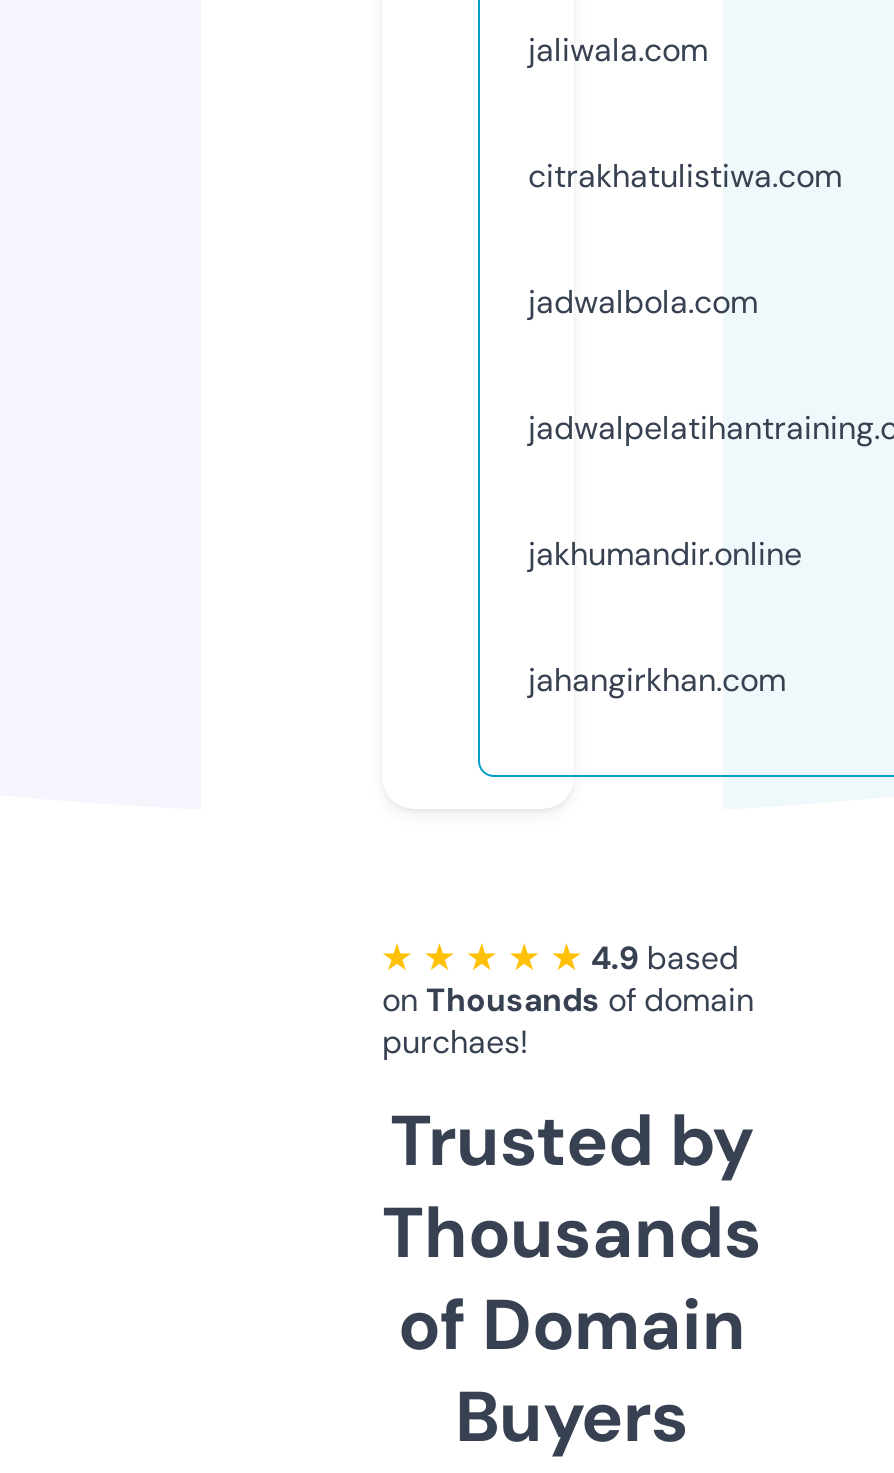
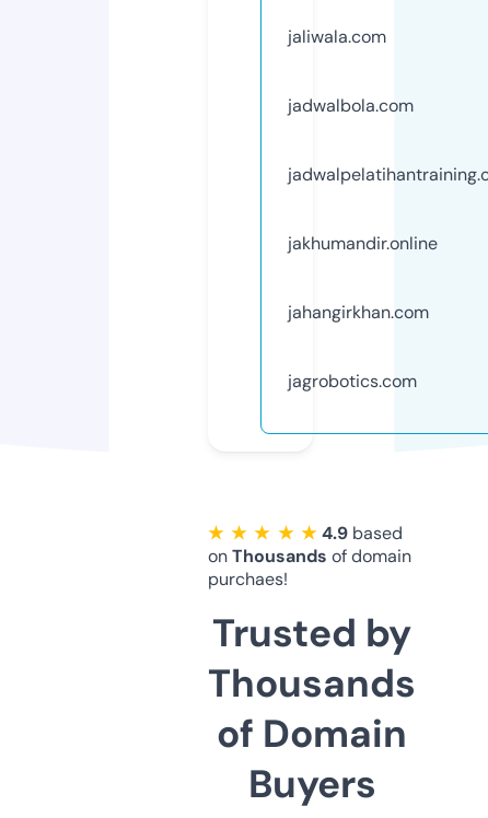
[528,155,842,197] citrakhatulistiwa.com -> none
moved [528,281,802,701] -> [288,94,438,323]: jadwalbola.com | jakhumandir.online | jahangirkhan.com
none -> [288,369,417,392] jagrobotics.com

